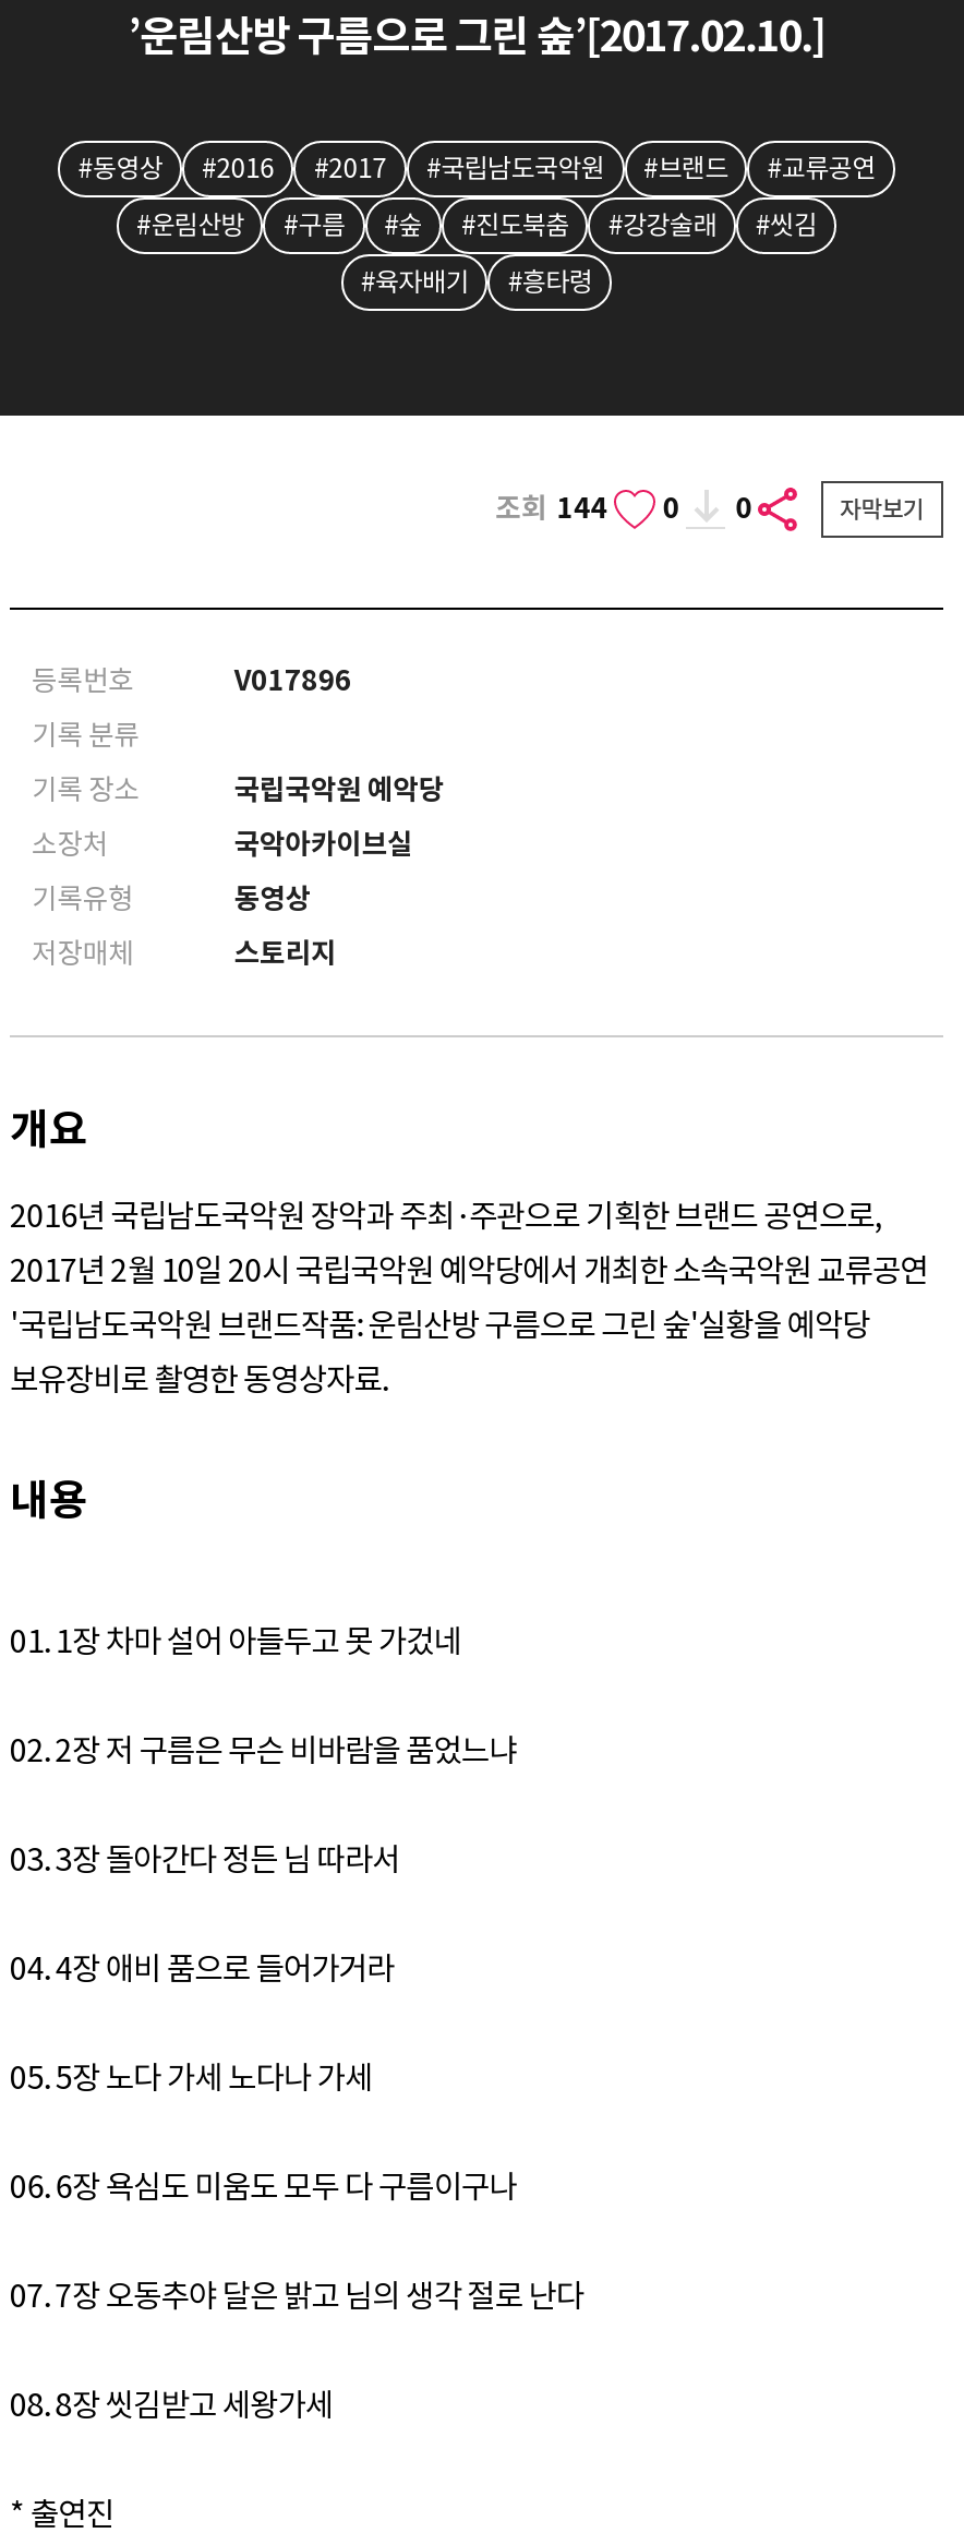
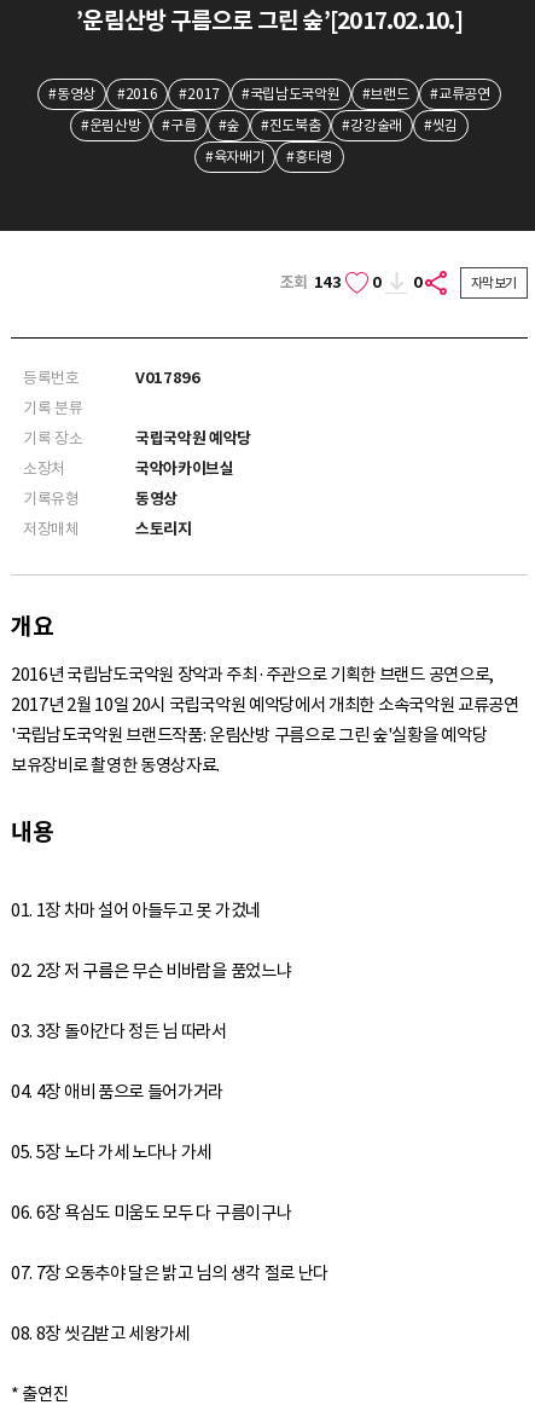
[495,491,752,528] 조회 144 0 0 -> [280,273,422,293] 조회 143 0 0

